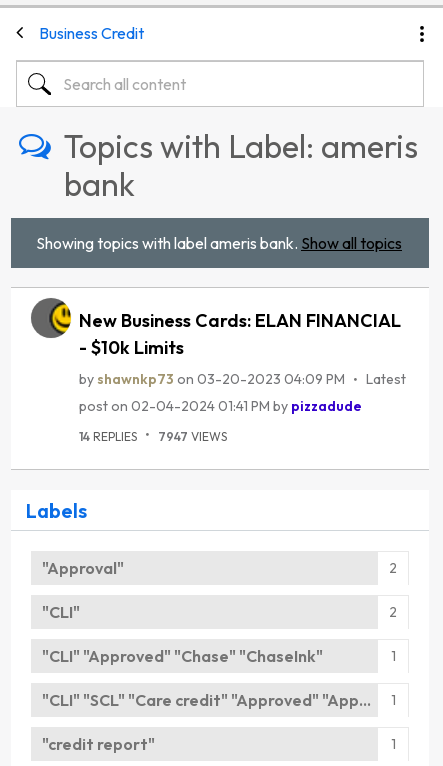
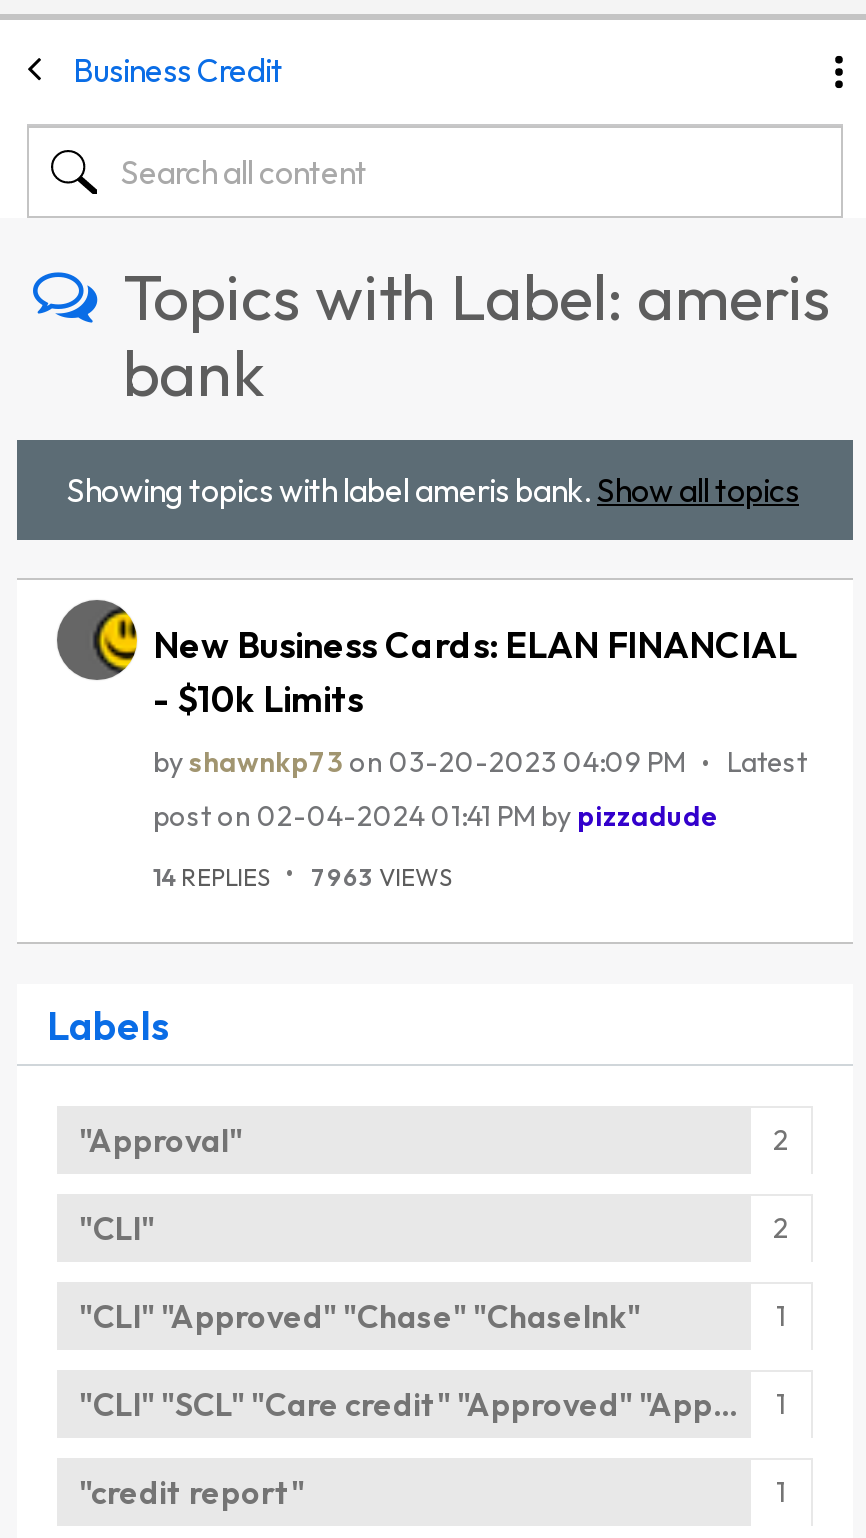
[79,428,227,443] 14 REPLIES 7947 VIEWS -> [153,861,451,891] 14 REPLIES 7963 VIEWS

